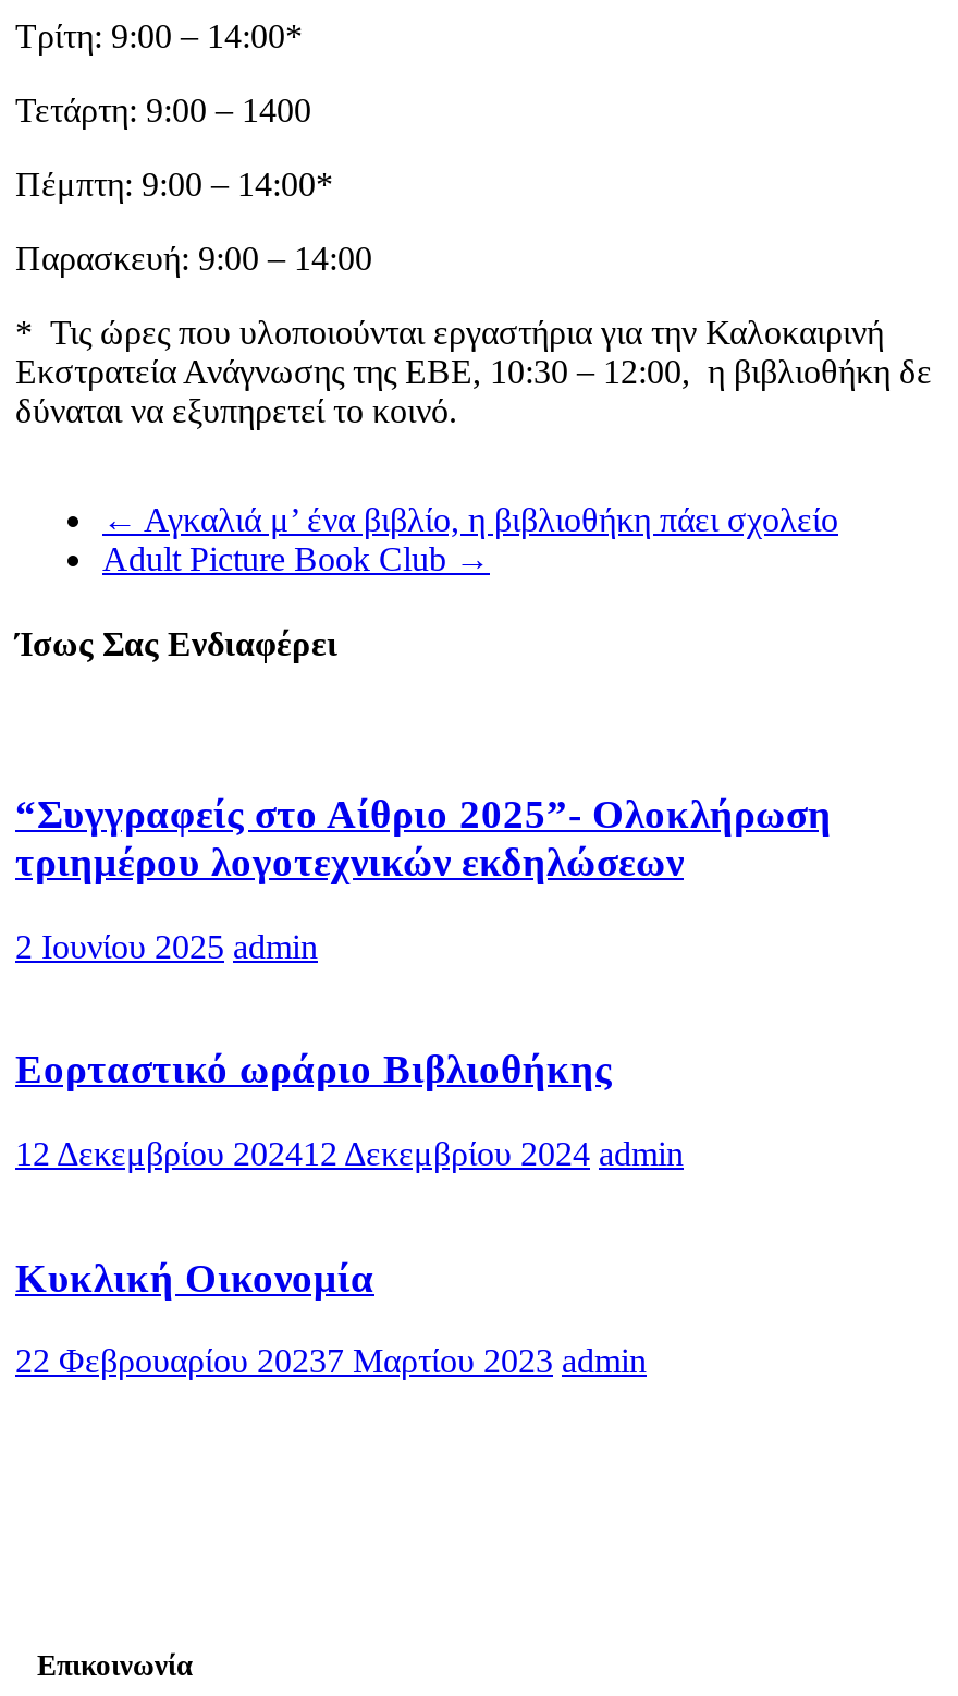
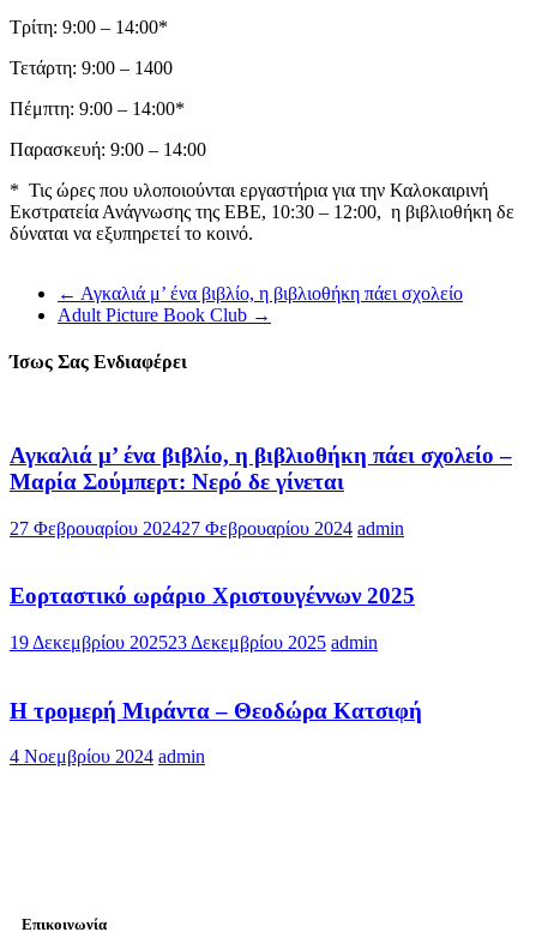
[15,790,832,884] “Συγγραφείς στο Αίθριο 2025”- Ολοκλήρωση | τριημέρου λογοτεχνικών εκδηλώσεων -> [10,442,512,494] Αγκαλιά μ’ ένα βιβλίο, η βιβλιοθήκη πάει σχολείο – | Μαρία Σούμπερτ: Νερό δε γίνεται
[15,927,318,964] 2 Ιουνίου 2025 admin -> [10,518,404,538] 27 Φεβρουαρίου 202427 Φεβρουαρίου 2024 admin
[15,1046,612,1092] Εορταστικό ωράριο Βιβλιοθήκης -> [10,583,415,608] Εορταστικό ωράριο Χριστουγέννων 2025
[15,1135,684,1172] 12 Δεκεμβρίου 202412 Δεκεμβρίου 2024 admin -> [10,632,378,653] 19 Δεκεμβρίου 202523 Δεκεμβρίου 2025 admin
[15,1254,374,1300] Κυκλική Οικονομία -> [10,698,422,723] Η τρομερή Μιράντα – Θεοδώρα Κατσιφή
[15,1343,647,1380] 22 Φεβρουαρίου 20237 Μαρτίου 2023 admin -> [10,747,205,767] 4 Νοεμβρίου 2024 admin

